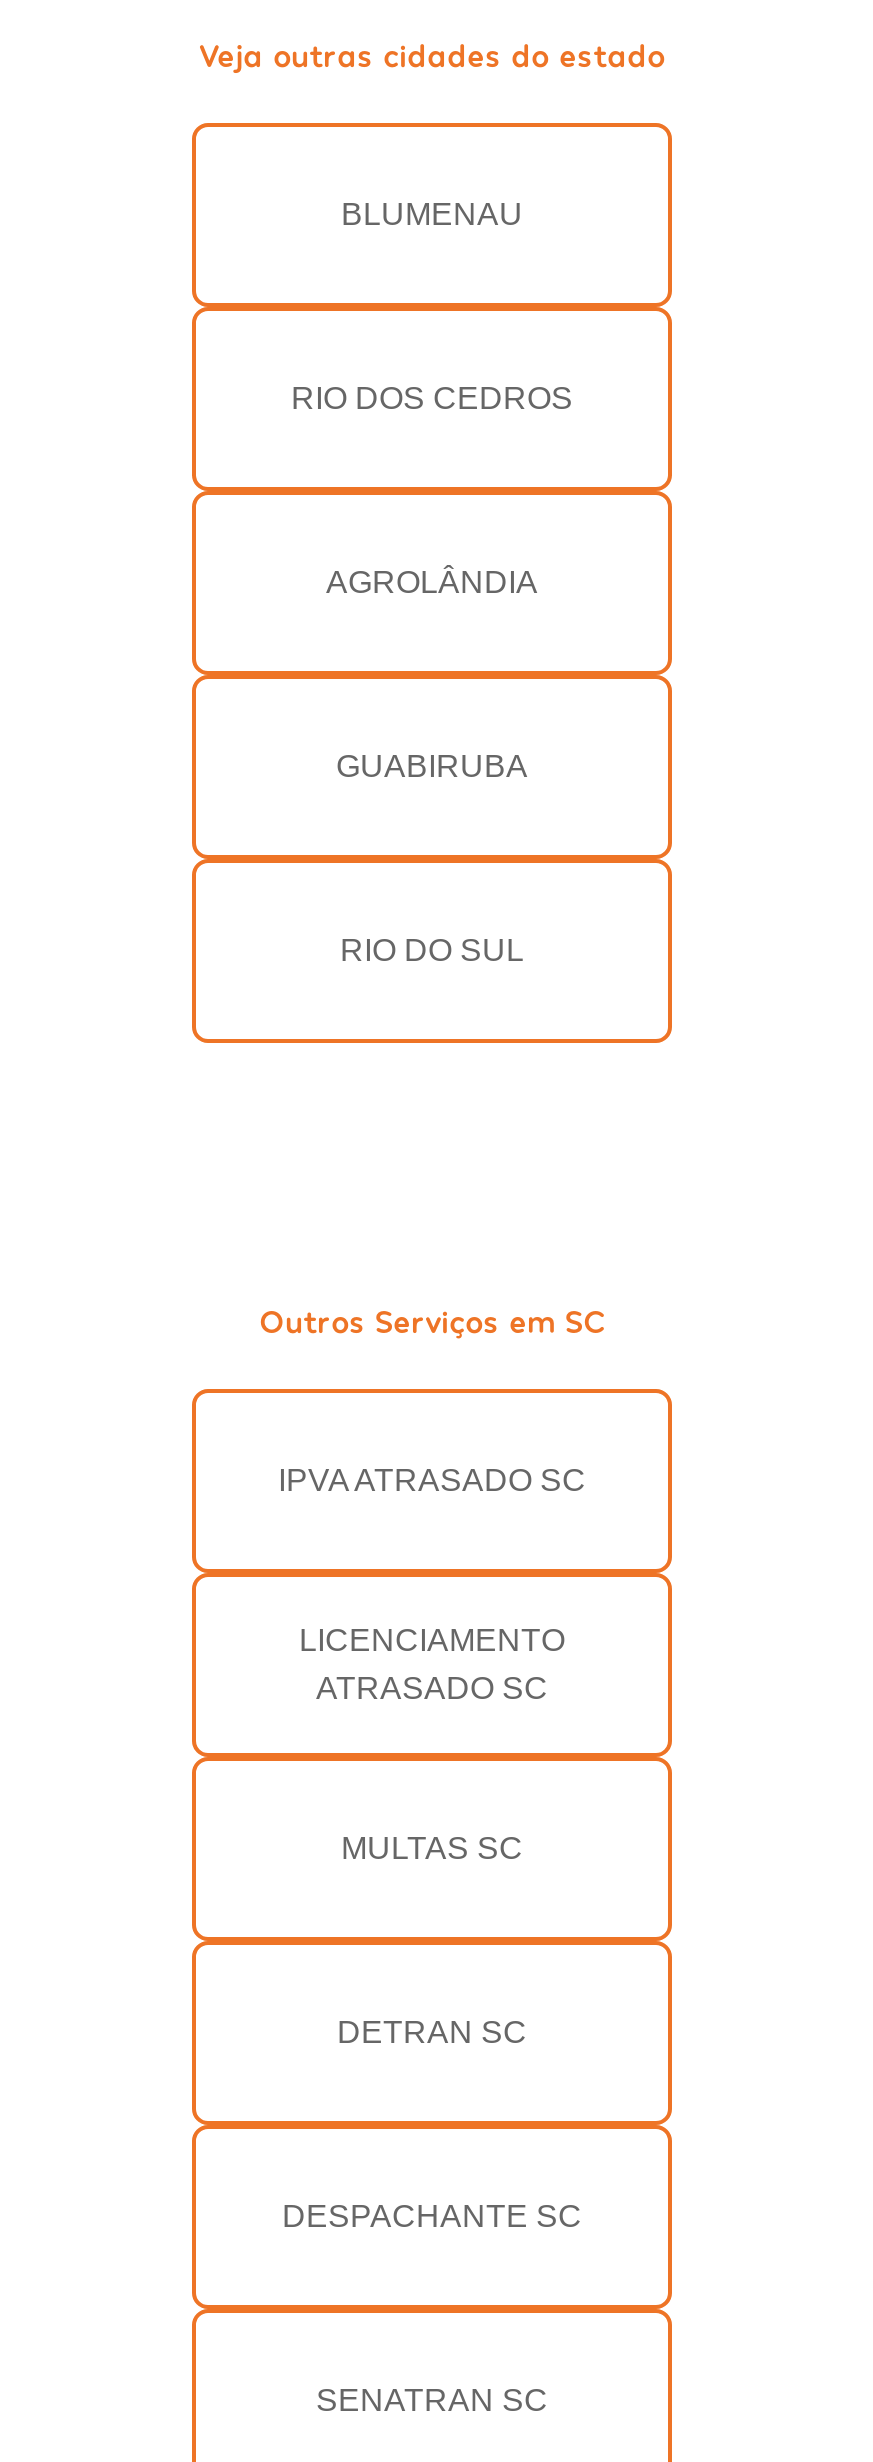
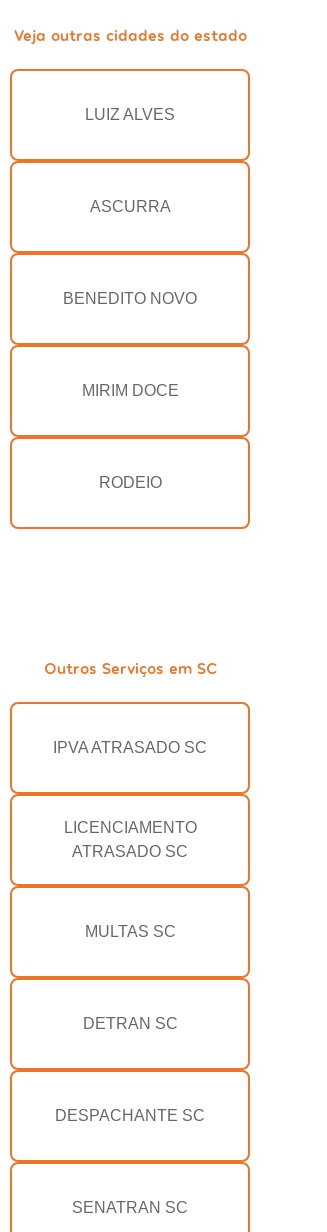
[341,198,523,232] BLUMENAU -> [85,106,175,123] LUIZ ALVES
[291,382,573,416] RIO DOS CEDROS -> [89,198,170,215] ASCURRA
[326,566,538,600] AGROLÂNDIA -> [63,290,197,307] BENEDITO NOVO
[336,750,528,784] GUABIRUBA -> [81,382,178,399] MIRIM DOCE
[340,934,524,968] RIO DO SUL -> [98,474,161,491] RODEIO

